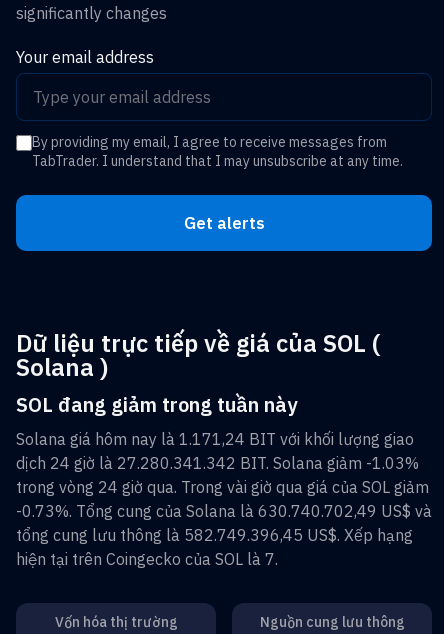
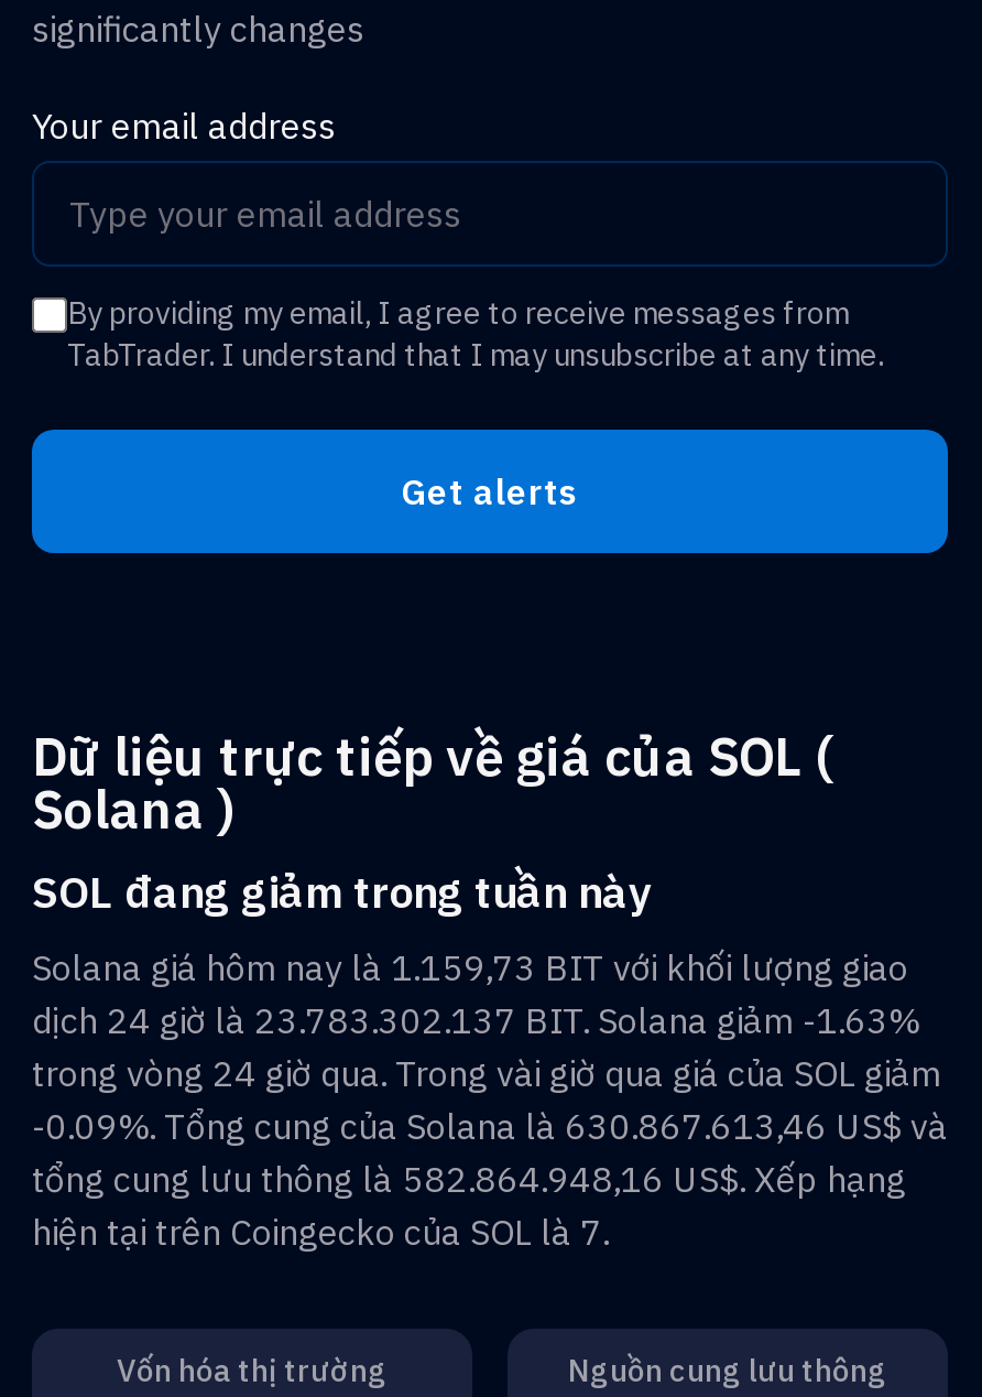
[16,428,414,448] Solana giá hôm nay là 1.171,24 BIT với khối lượng giao -> [32,944,908,988] Solana giá hôm nay là 1.159,73 BIT với khối lượng giao
[16,452,419,472] dịch 24 giờ là 27.280.341.342 BIT. Solana giảm -1.03% -> [32,997,919,1041] dịch 24 giờ là 23.783.302.137 BIT. Solana giảm -1.63%
[16,500,432,520] -0.73%. Tổng cung của Solana là 630.740.702,49 US$và -> [32,1103,948,1147] -0.09%. Tổng cung của Solana là 630.867.613,46 US$và
[16,524,413,544] tổng cung lưu thông là 582.749.396,45 US$. Xếp hạng -> [32,1156,906,1200] tổng cung lưu thông là 582.864.948,16 US$. Xếp hạng

